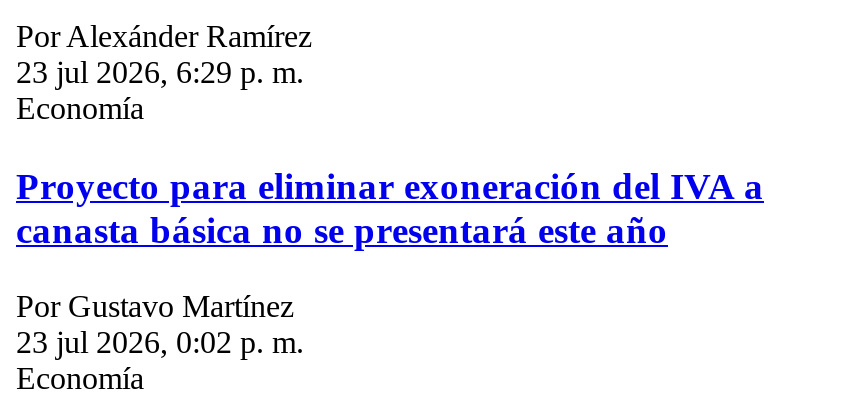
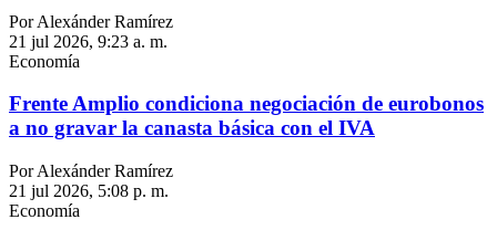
[16,55,304,89] 23 jul 2026, 6:29 p. m. -> [9,32,168,50] 21 jul 2026, 9:23 a. m.
[16,165,764,251] Proyecto para eliminar exoneración del IVA a | canasta básica no se presentará este año -> [9,92,484,140] Frente Amplio condiciona negociación de eurobonos | a no gravar la canasta básica con el IVA
[16,290,304,360] Por Gustavo Martínez | 23 jul 2026, 0:02 p. m. -> [9,161,173,200] Por Alexánder Ramírez | 21 jul 2026, 5:08 p. m.

